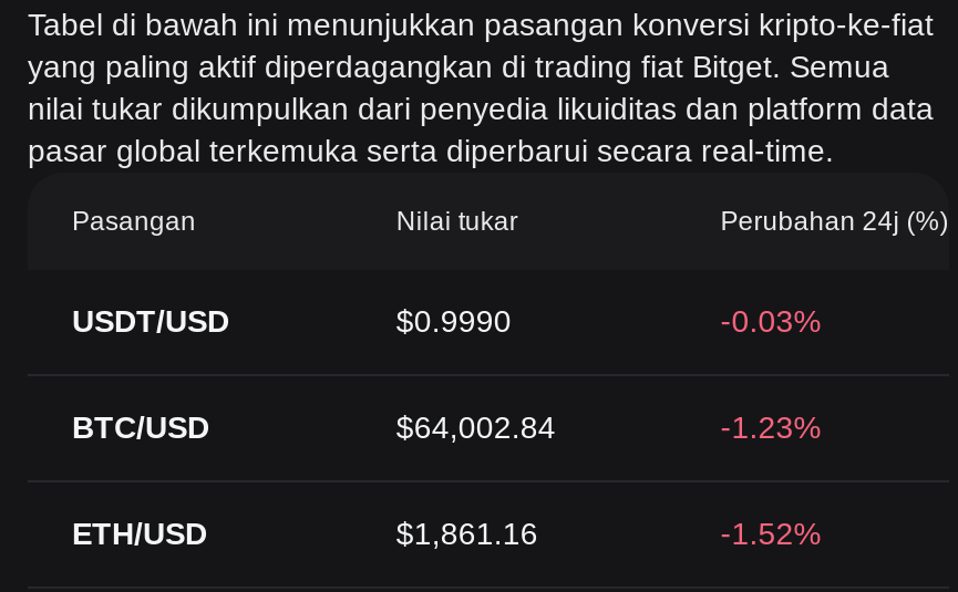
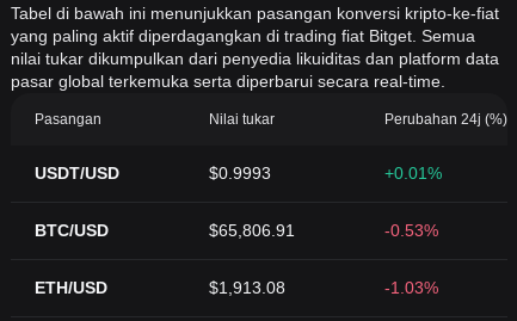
[396,303,511,339] $0.9990 -> [209,163,272,183] $0.9993
[721,303,820,339] -0.03% -> [384,163,442,183] +0.01%
[396,409,556,445] $64,002.84 -> [209,221,295,240] $65,806.91
[721,409,820,445] -1.23% -> [384,221,438,240] -0.53%
[396,516,538,551] $1,861.16 -> [209,278,286,297] $1,913.08
[721,516,820,551] -1.52% -> [384,278,438,297] -1.03%

